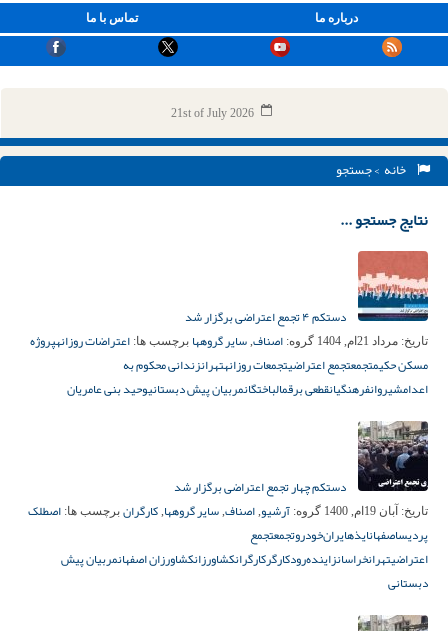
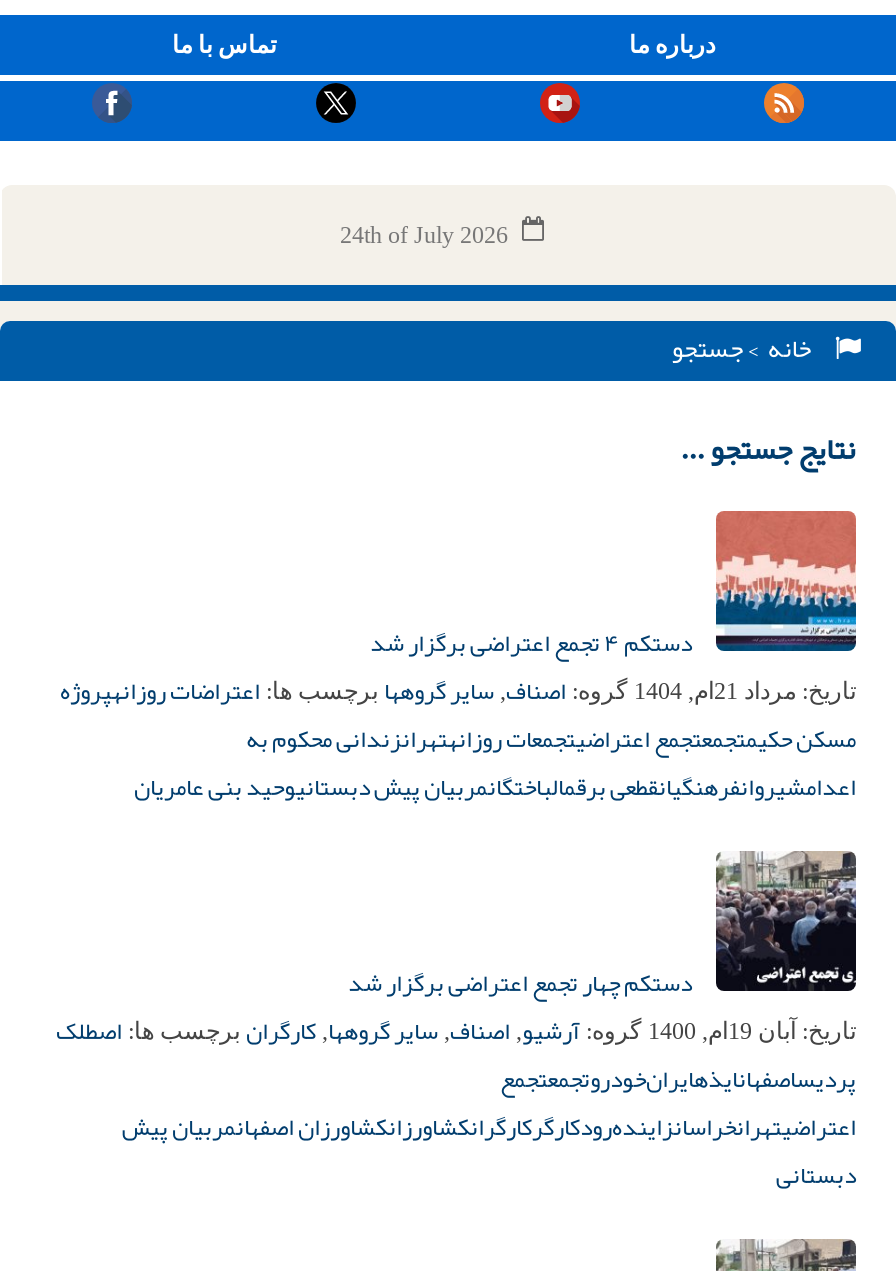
[170,106,253,120] 21st of July 2026 -> [340,221,508,249] 24th of July 2026

